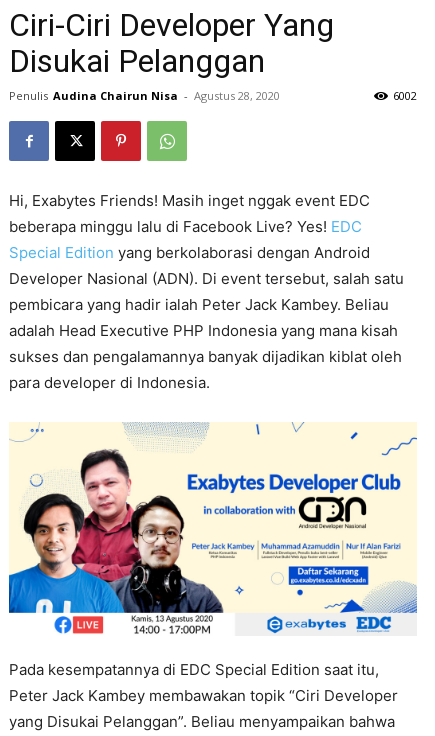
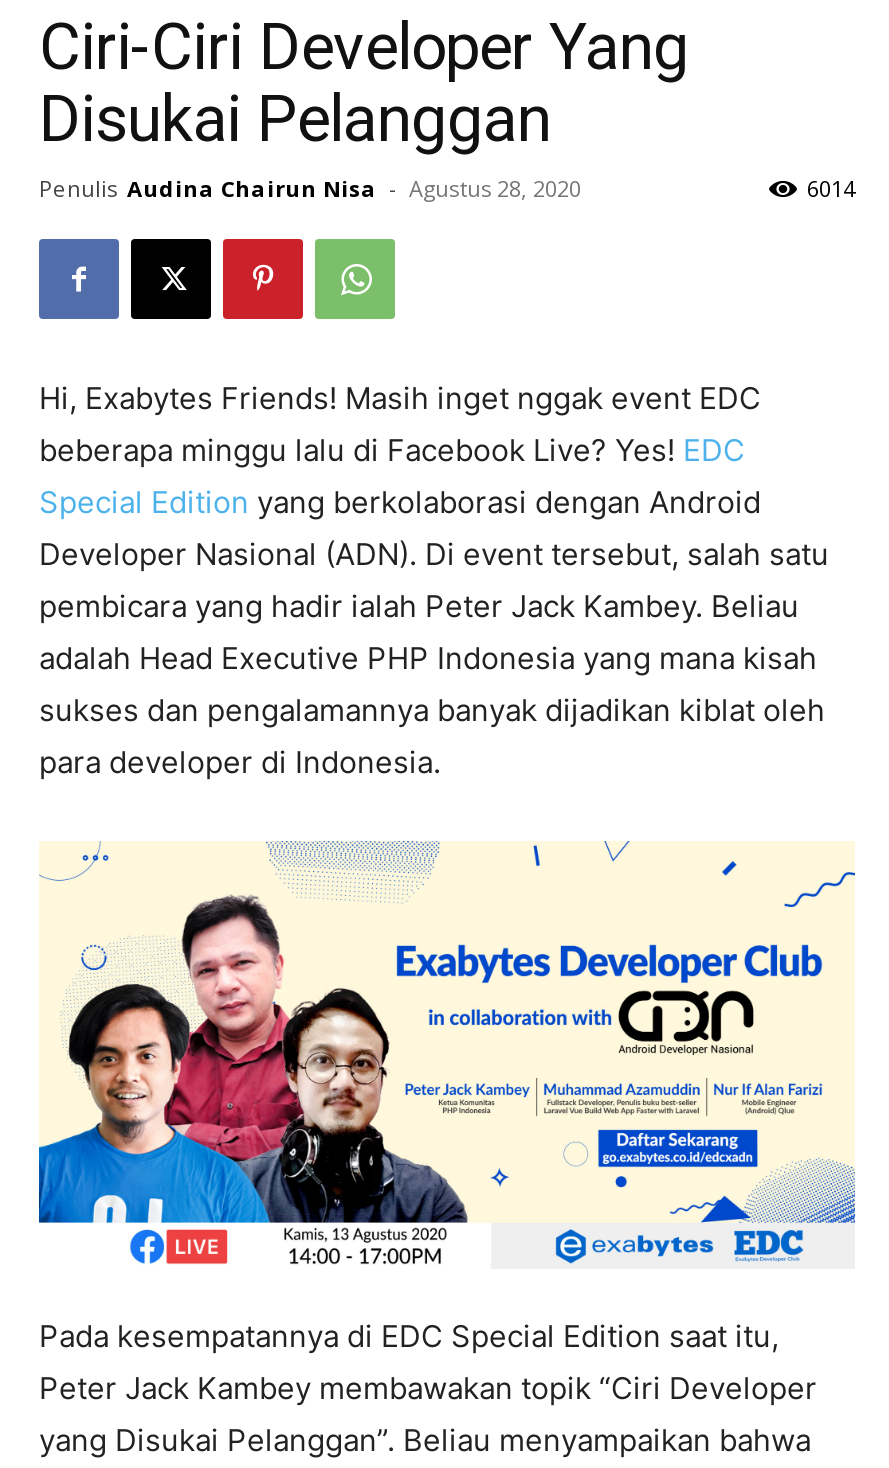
[393,88,417,103] 6002 -> [807,173,855,203] 6014

